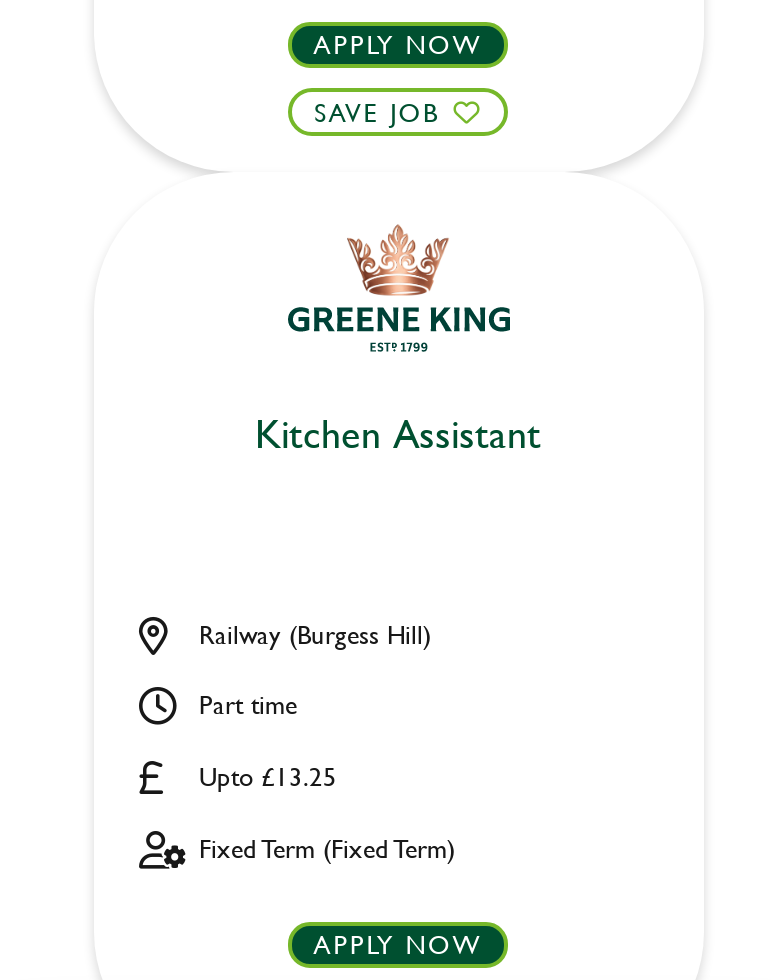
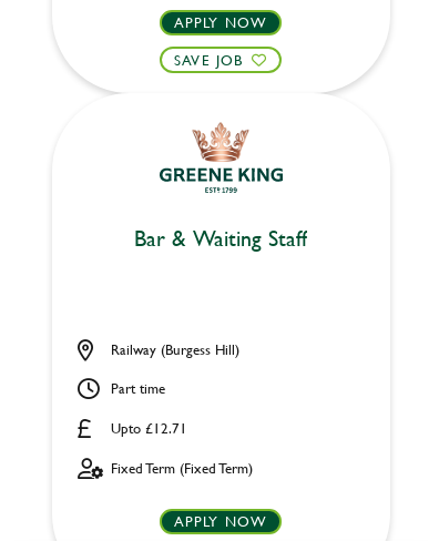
[255,403,541,461] Kitchen Assistant -> [134,221,307,254] Bar & Waiting Staff
[199,758,337,794] Upto £13.25 -> [110,418,187,438] Upto £12.71

